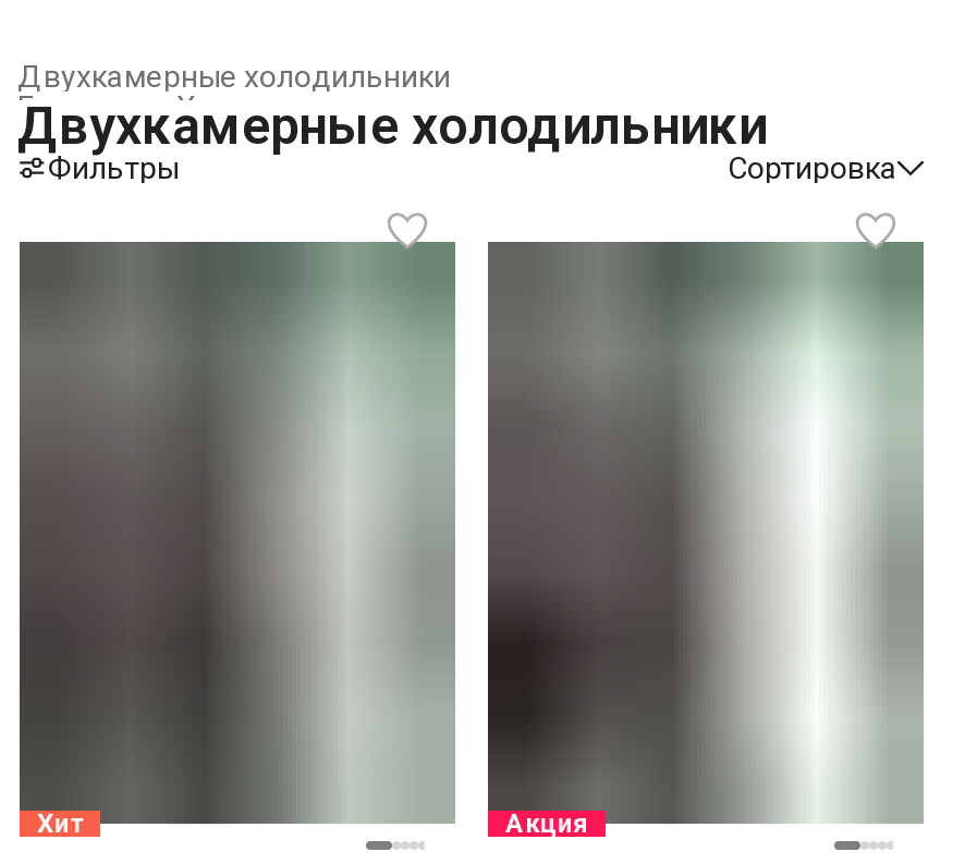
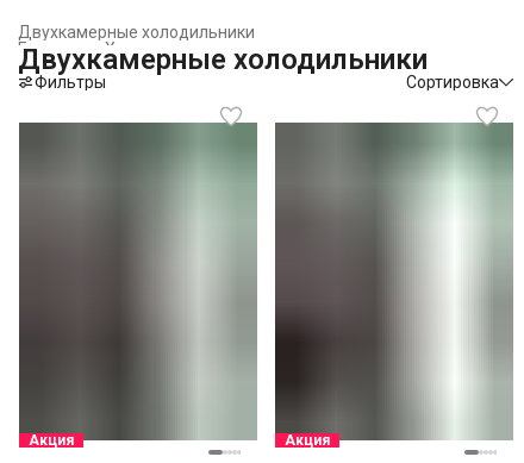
[37,809,83,840] Хит -> [29,432,74,449] Акция

